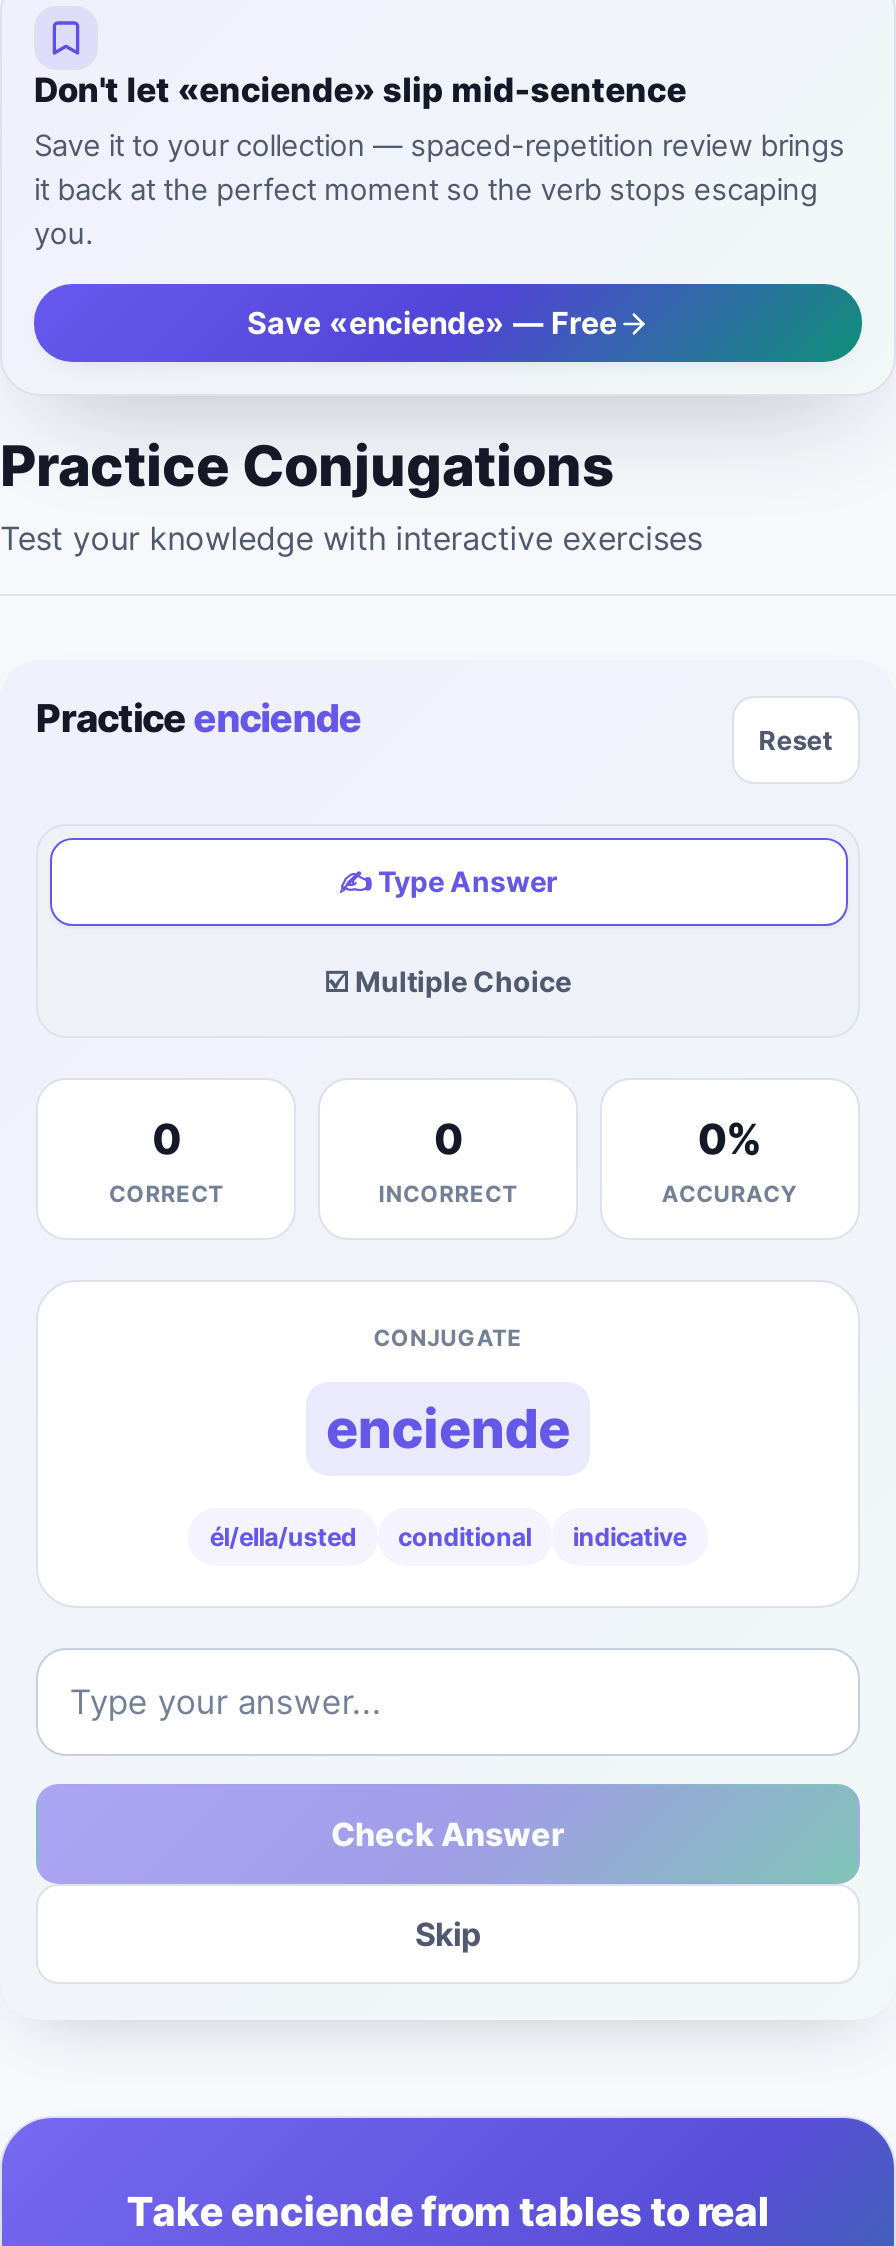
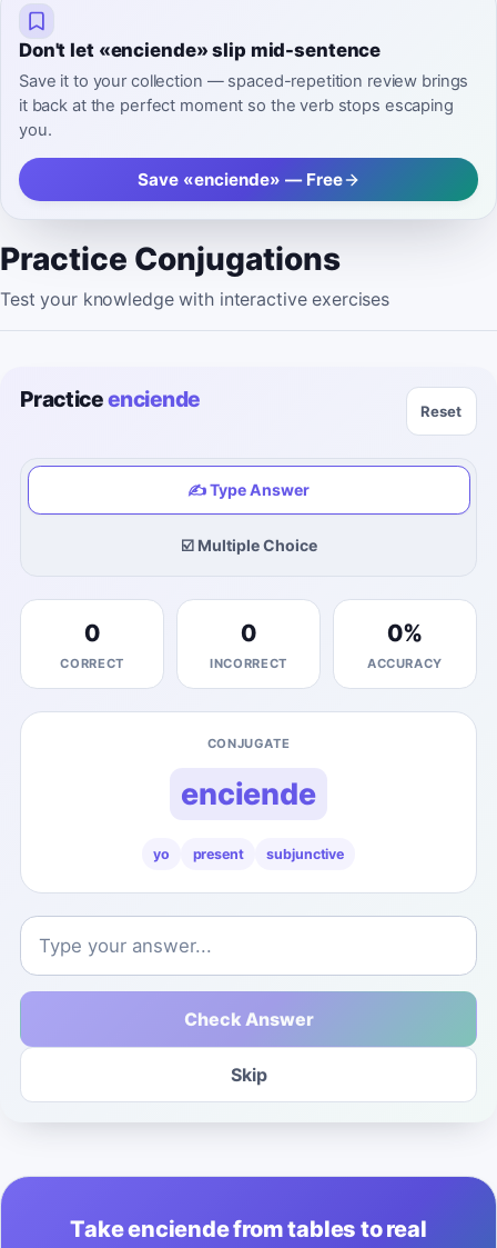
[210,1522,686,1552] él/ella/usted | conditional | indicative -> [153,846,344,863] yo | present | subjunctive

